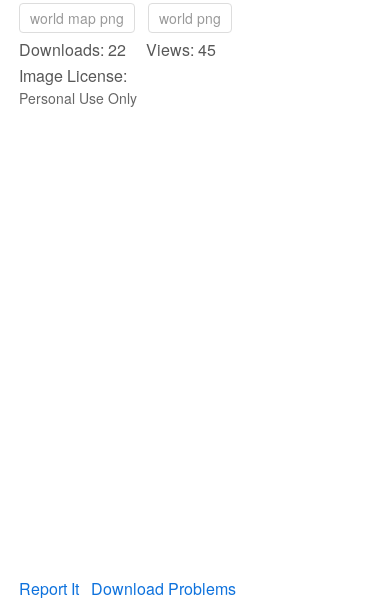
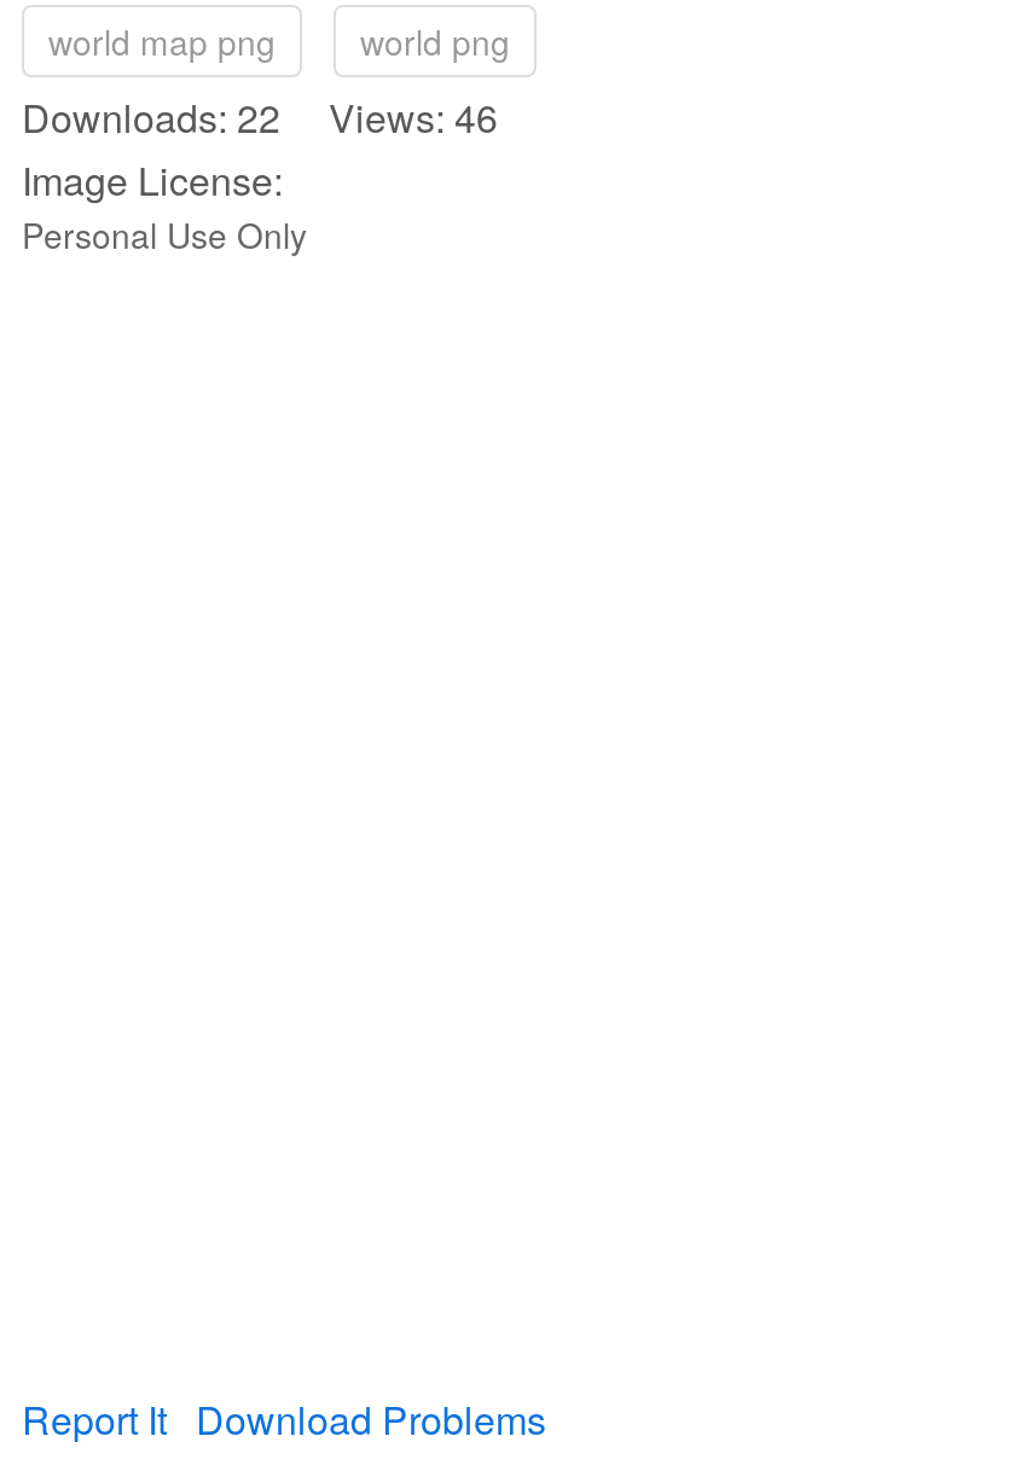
[19,37,216,60] Downloads: 22 Views: 45 -> [22,88,498,144] Downloads: 22 Views: 46

